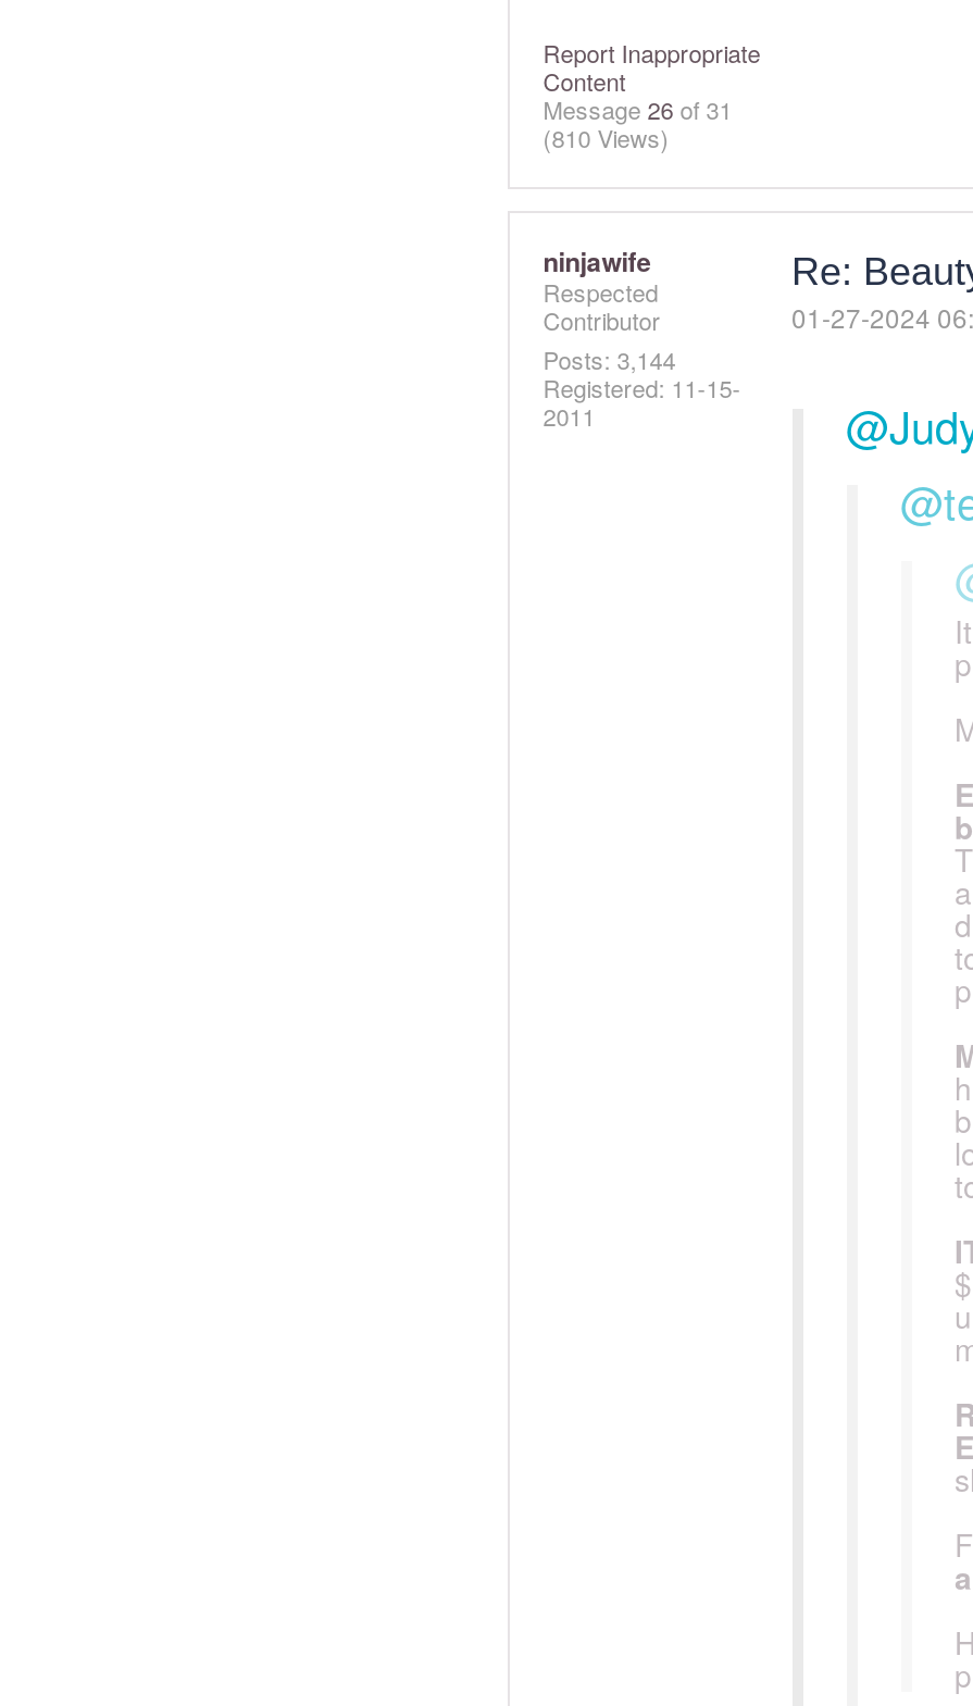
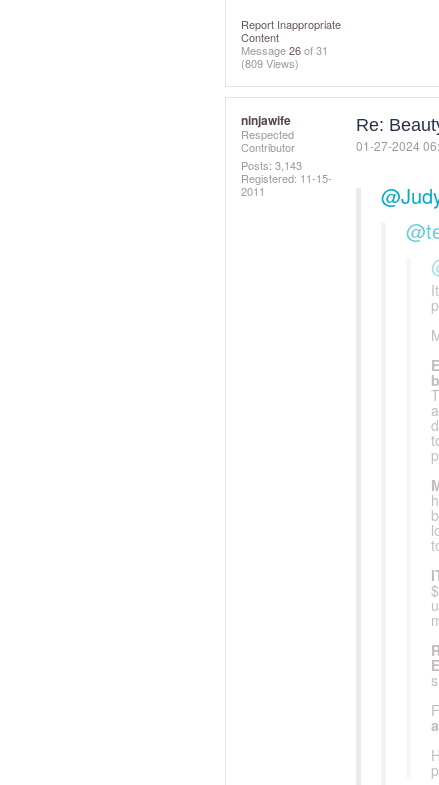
[543,120,669,154] (810 Views) -> [241,55,299,71] (809 Views)
[543,341,676,376] Posts: 3,144 -> [241,157,302,173] Posts: 3,143

